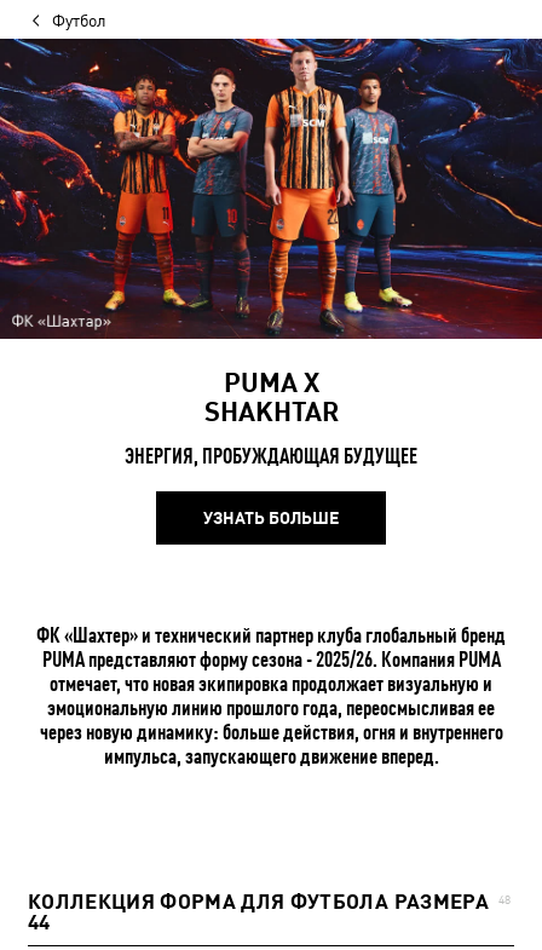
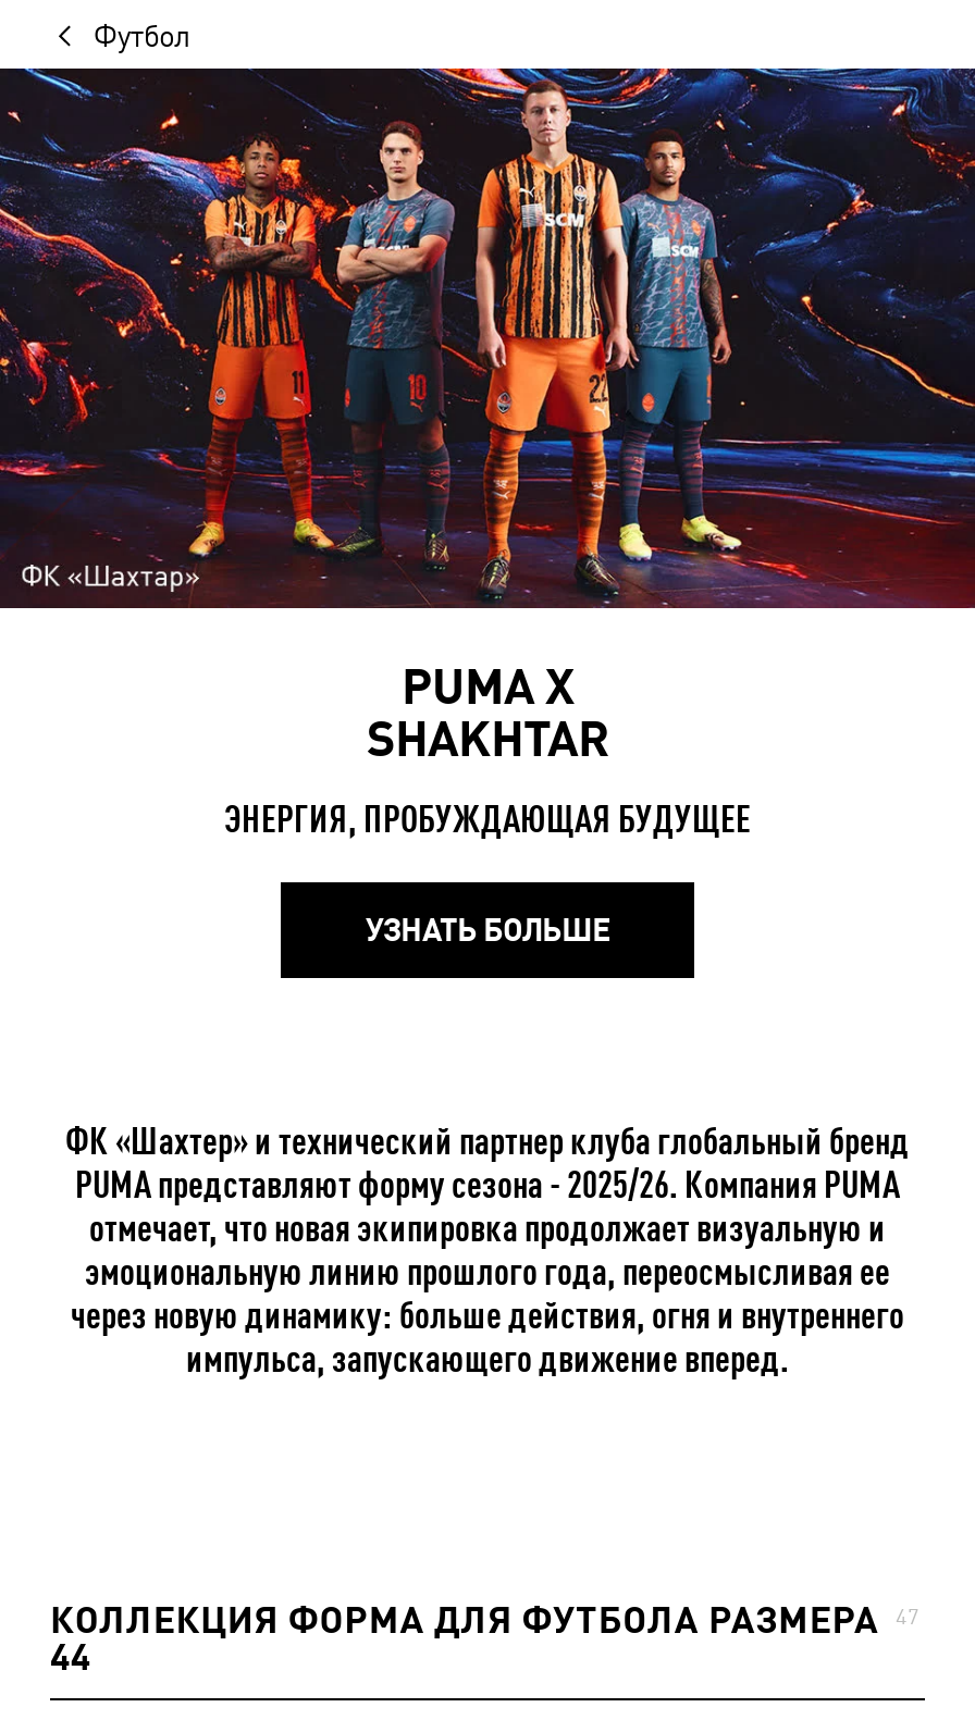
[28,889,514,914] КОЛЛЕКЦИЯ ФОРМА ДЛЯ ФУТБОЛА РАЗМЕРА 48 -> [50,1598,925,1641] КОЛЛЕКЦИЯ ФОРМА ДЛЯ ФУТБОЛА РАЗМЕРА 47

